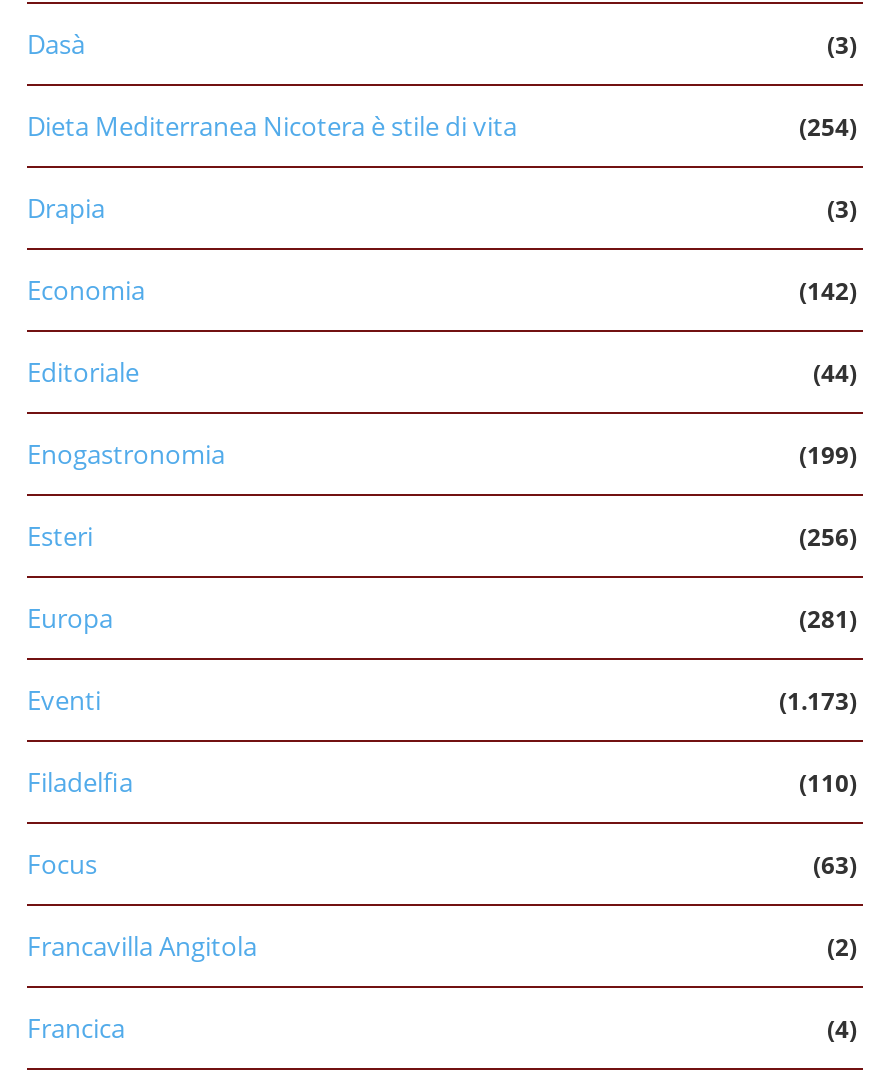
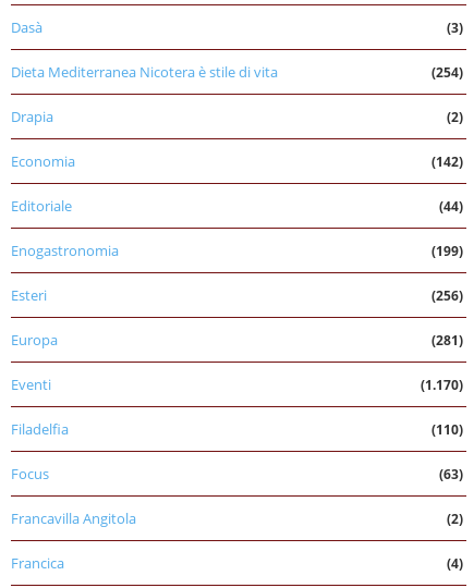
[827,192,857,226] (3) -> [447,108,463,127] (2)
[779,684,857,718] (1.173) -> [421,376,463,395] (1.170)

